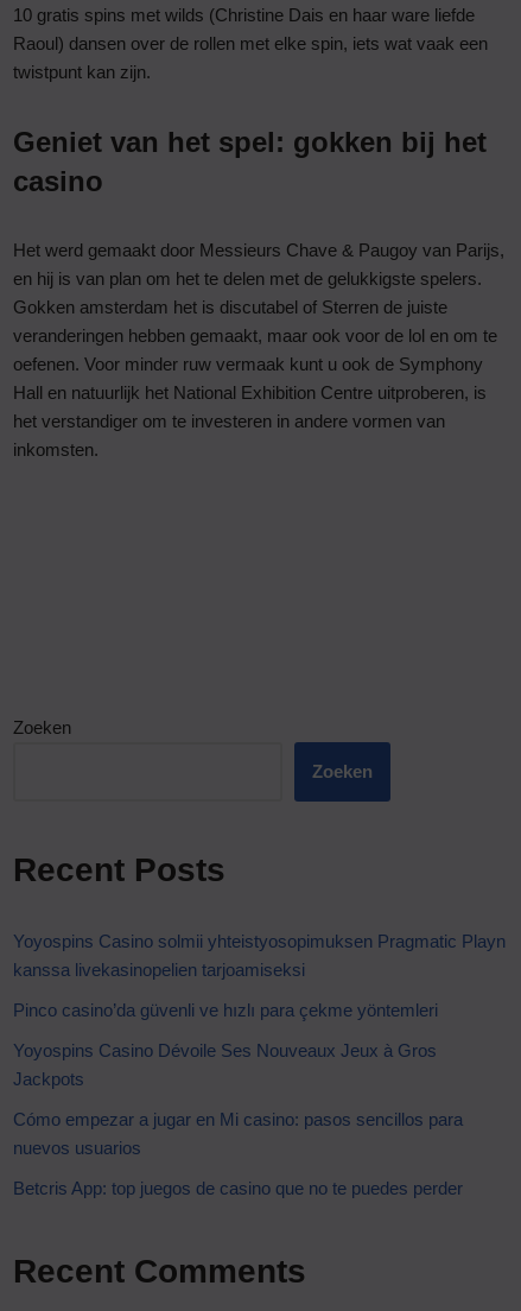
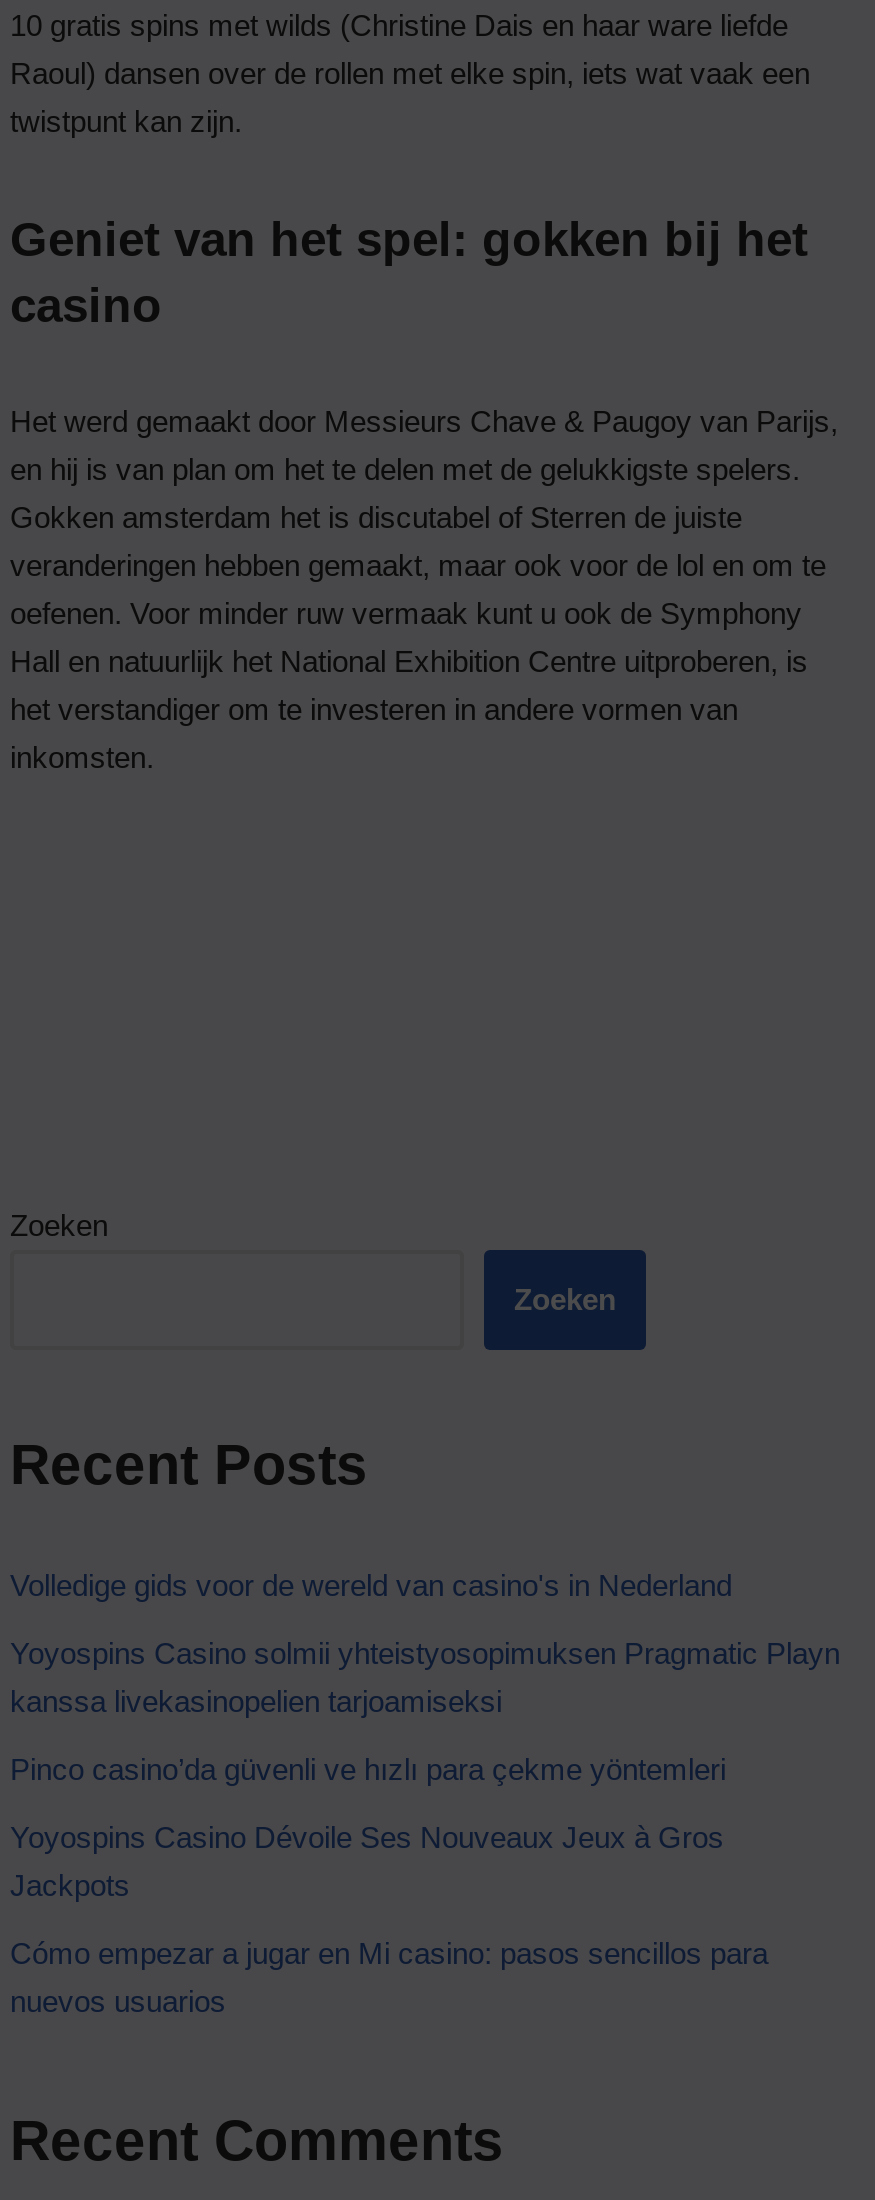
none -> [10,1567,732,1601] Volledige gids voor de wereld van casino's in Nederland
moved [13,931,506,1157] -> [10,1635,840,2017]: Yoyospins Casino solmii yhteistyosopimuksen Pragmatic Playn | kanssa livekasinopelien tarjoamiseksi | Pinco casino’da güvenli ve hızlı para çekme yöntemleri | Yoyospins Casino Dévoile Ses Nouveaux Jeux à Gros | Jackpots | Cómo empezar a jugar en Mi casino: pasos sencillos para | nuevos usuarios
[13,1178,463,1198] Betcris App: top juegos de casino que no te puedes perder -> none

